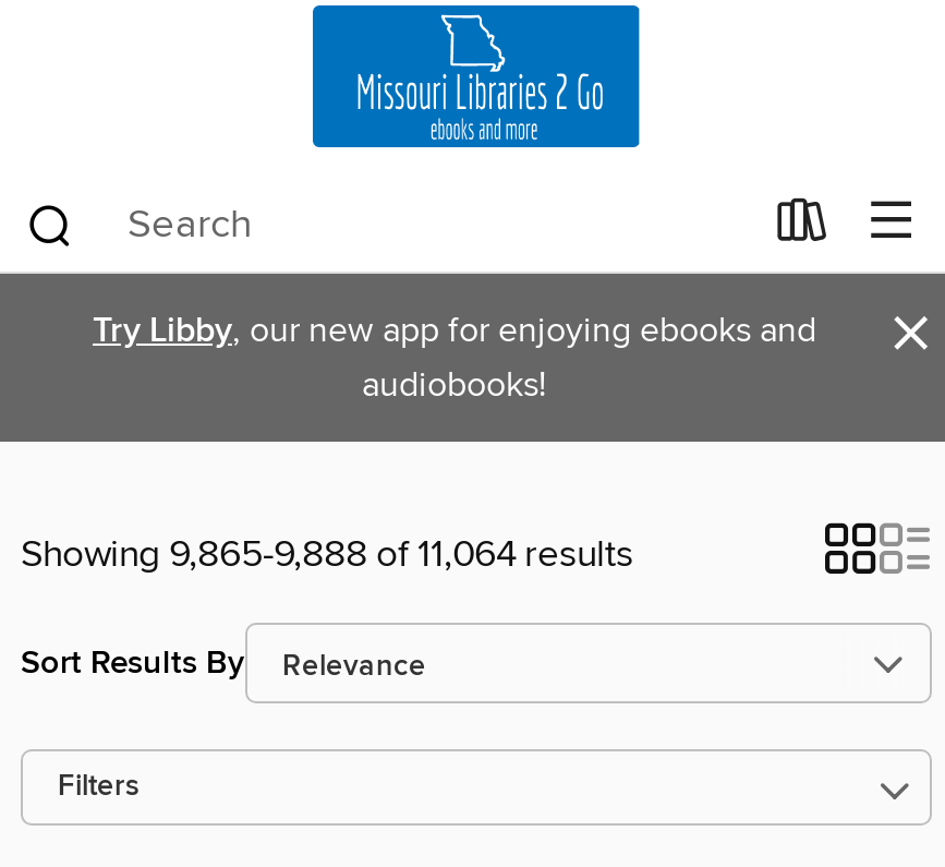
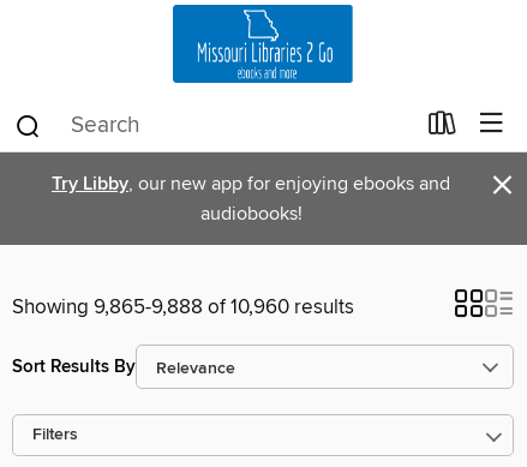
[21,531,633,579] Showing 9,865-9,888 of 11,064 results -> [12,294,354,321] Showing 9,865-9,888 of 10,960 results

